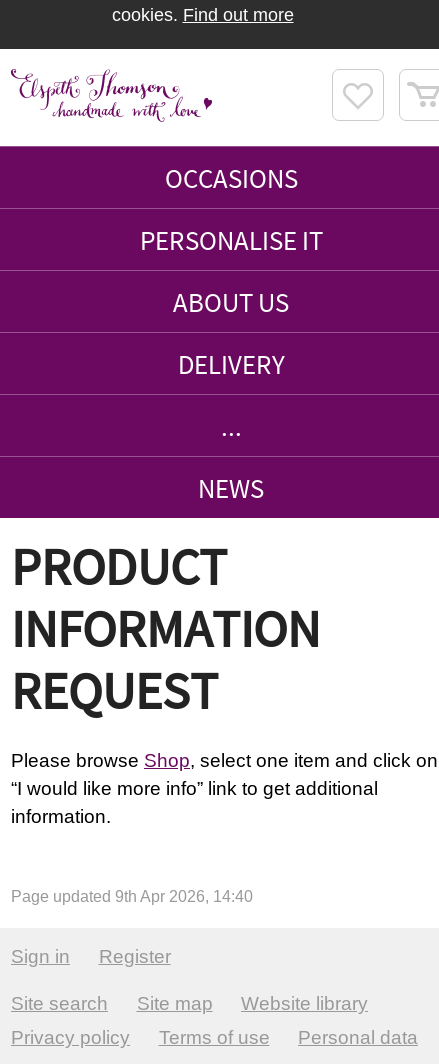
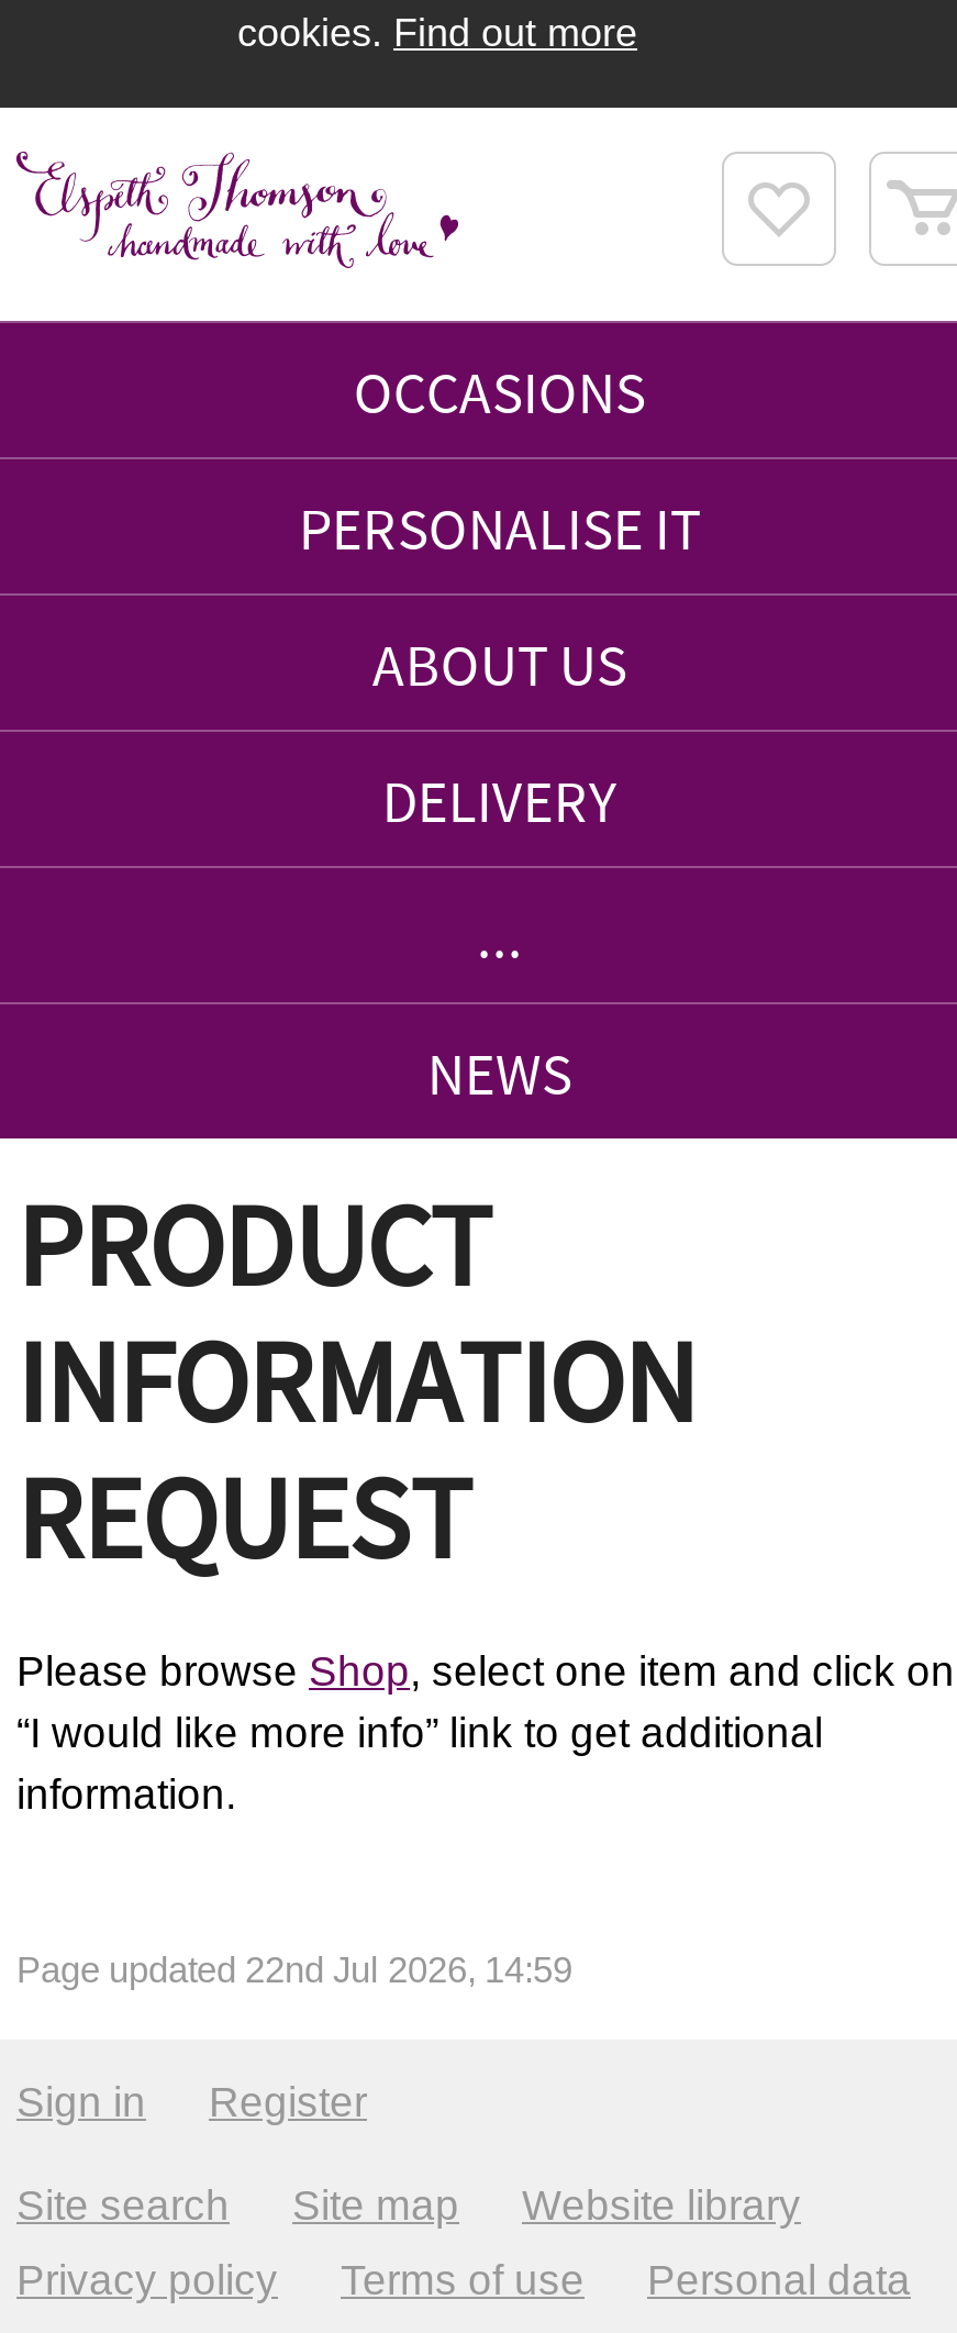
[11,887,253,905] Page updated 9th Apr 2026, 14:40 -> [16,1949,572,1988] Page updated 22nd Jul 2026, 14:59

